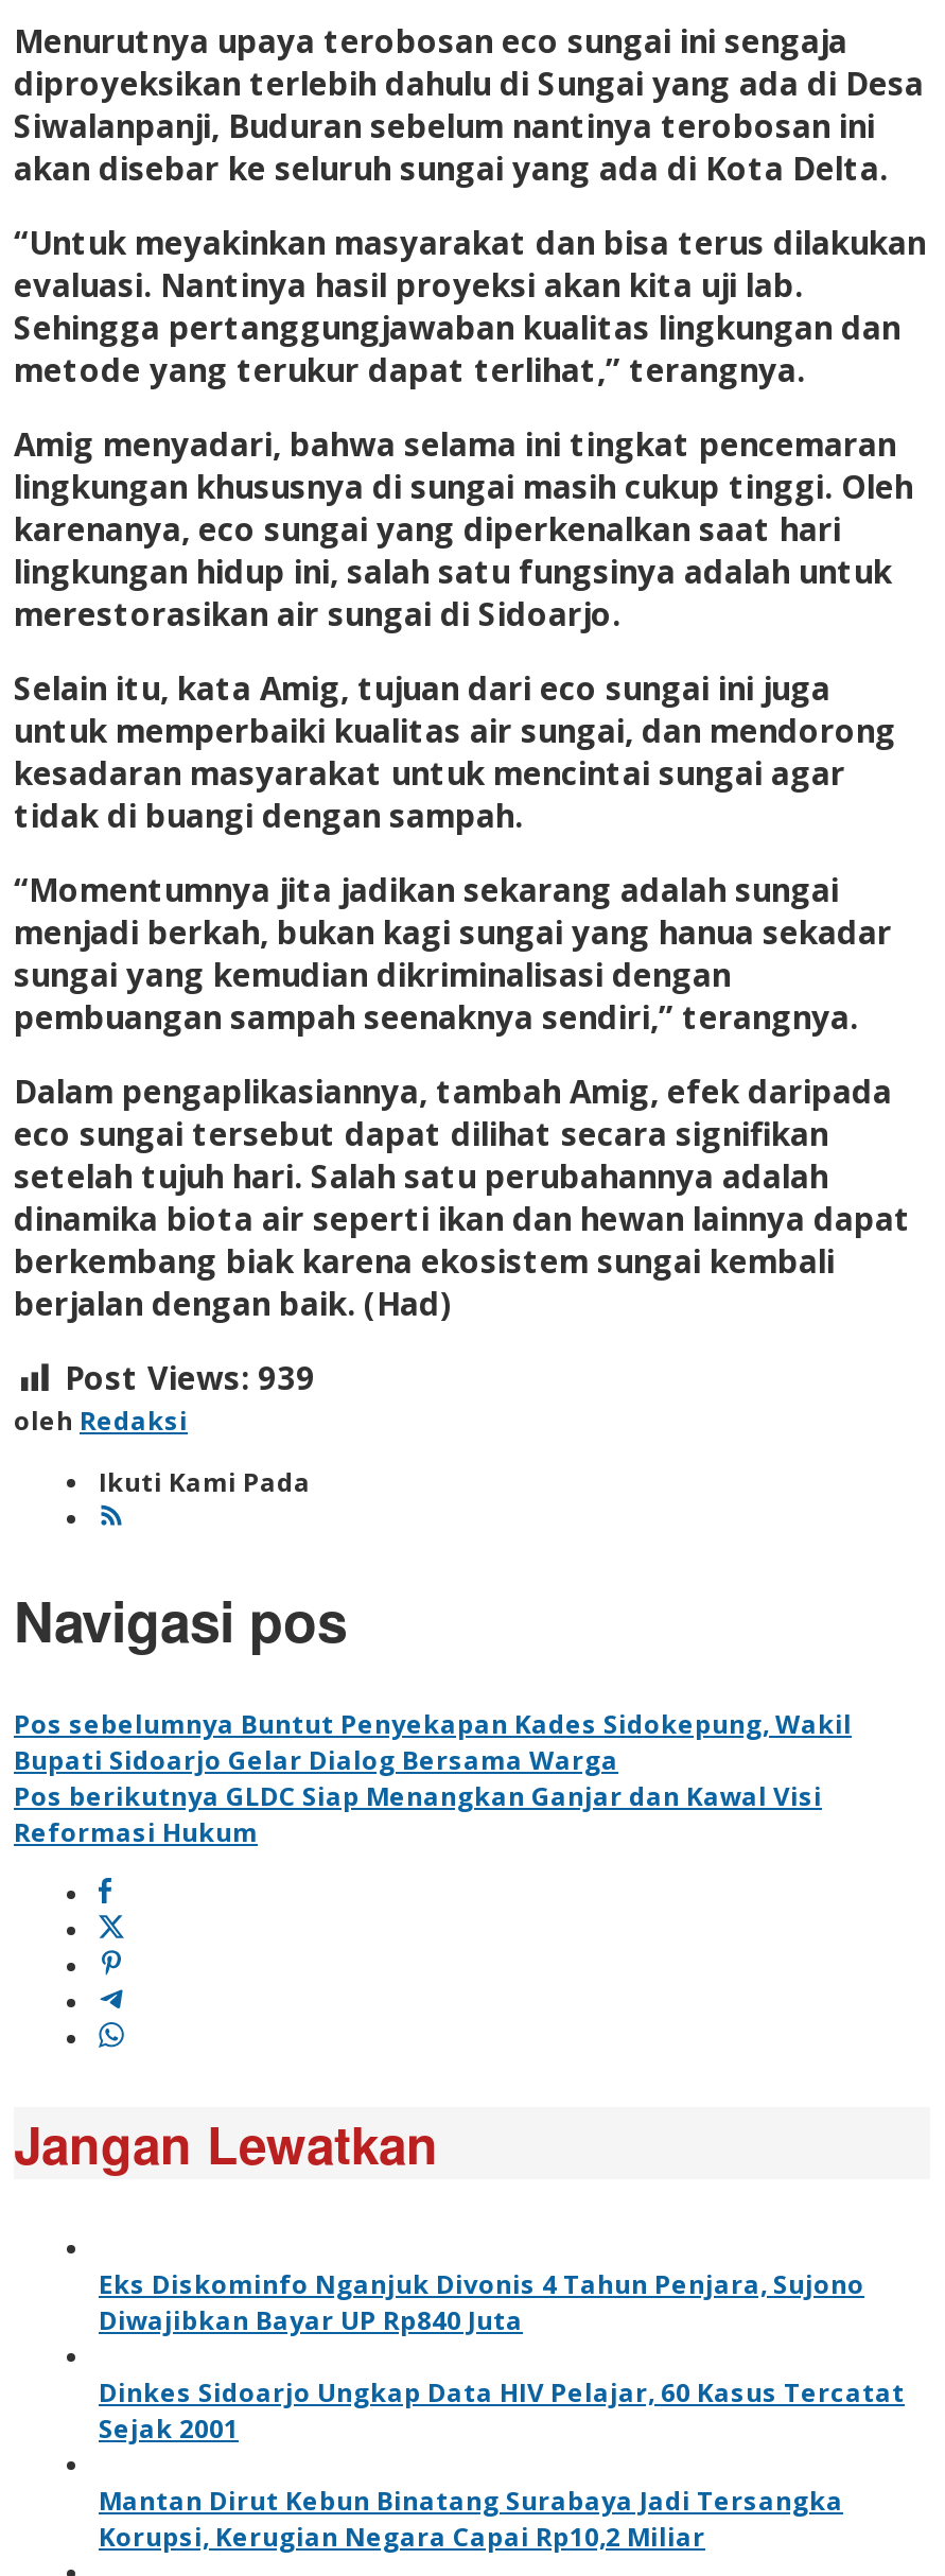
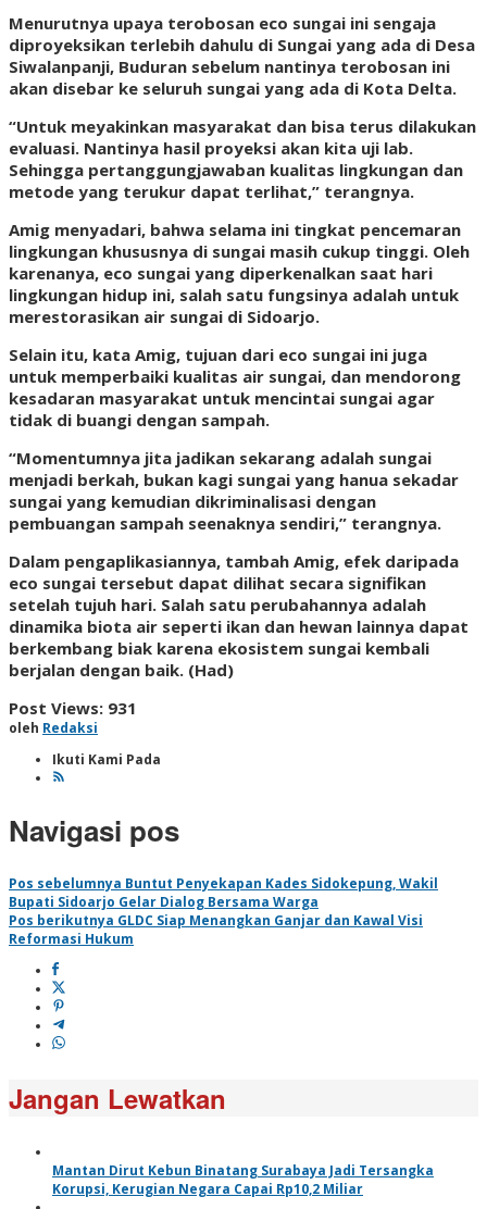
[65,1355,315,1398] Post Views: 939 -> [9,697,137,718] Post Views: 931
[99,2266,905,2446] Eks Diskominfo Nganjuk Divonis 4 Tahun Penjara, Sujono | Diwajibkan Bayar UP Rp840 Juta | Dinkes Sidoarjo Ungkap Data HIV Pelajar, 60 Kasus Tercatat | Sejak 2001 -> none

